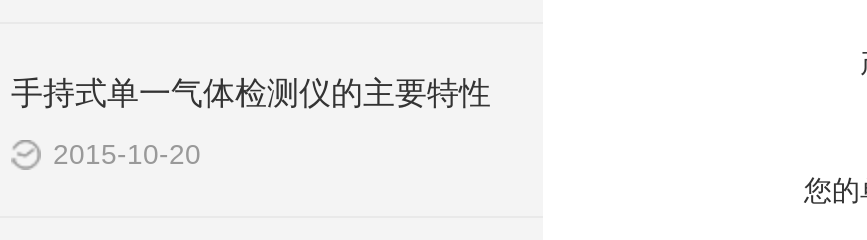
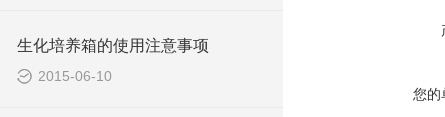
[11,76,491,110] 手持式单一气体检测仪的主要特性 -> [17,37,209,54] 生化培养箱的使用注意事项
[53,138,201,170] 2015-10-20 -> [38,68,112,84] 2015-06-10

